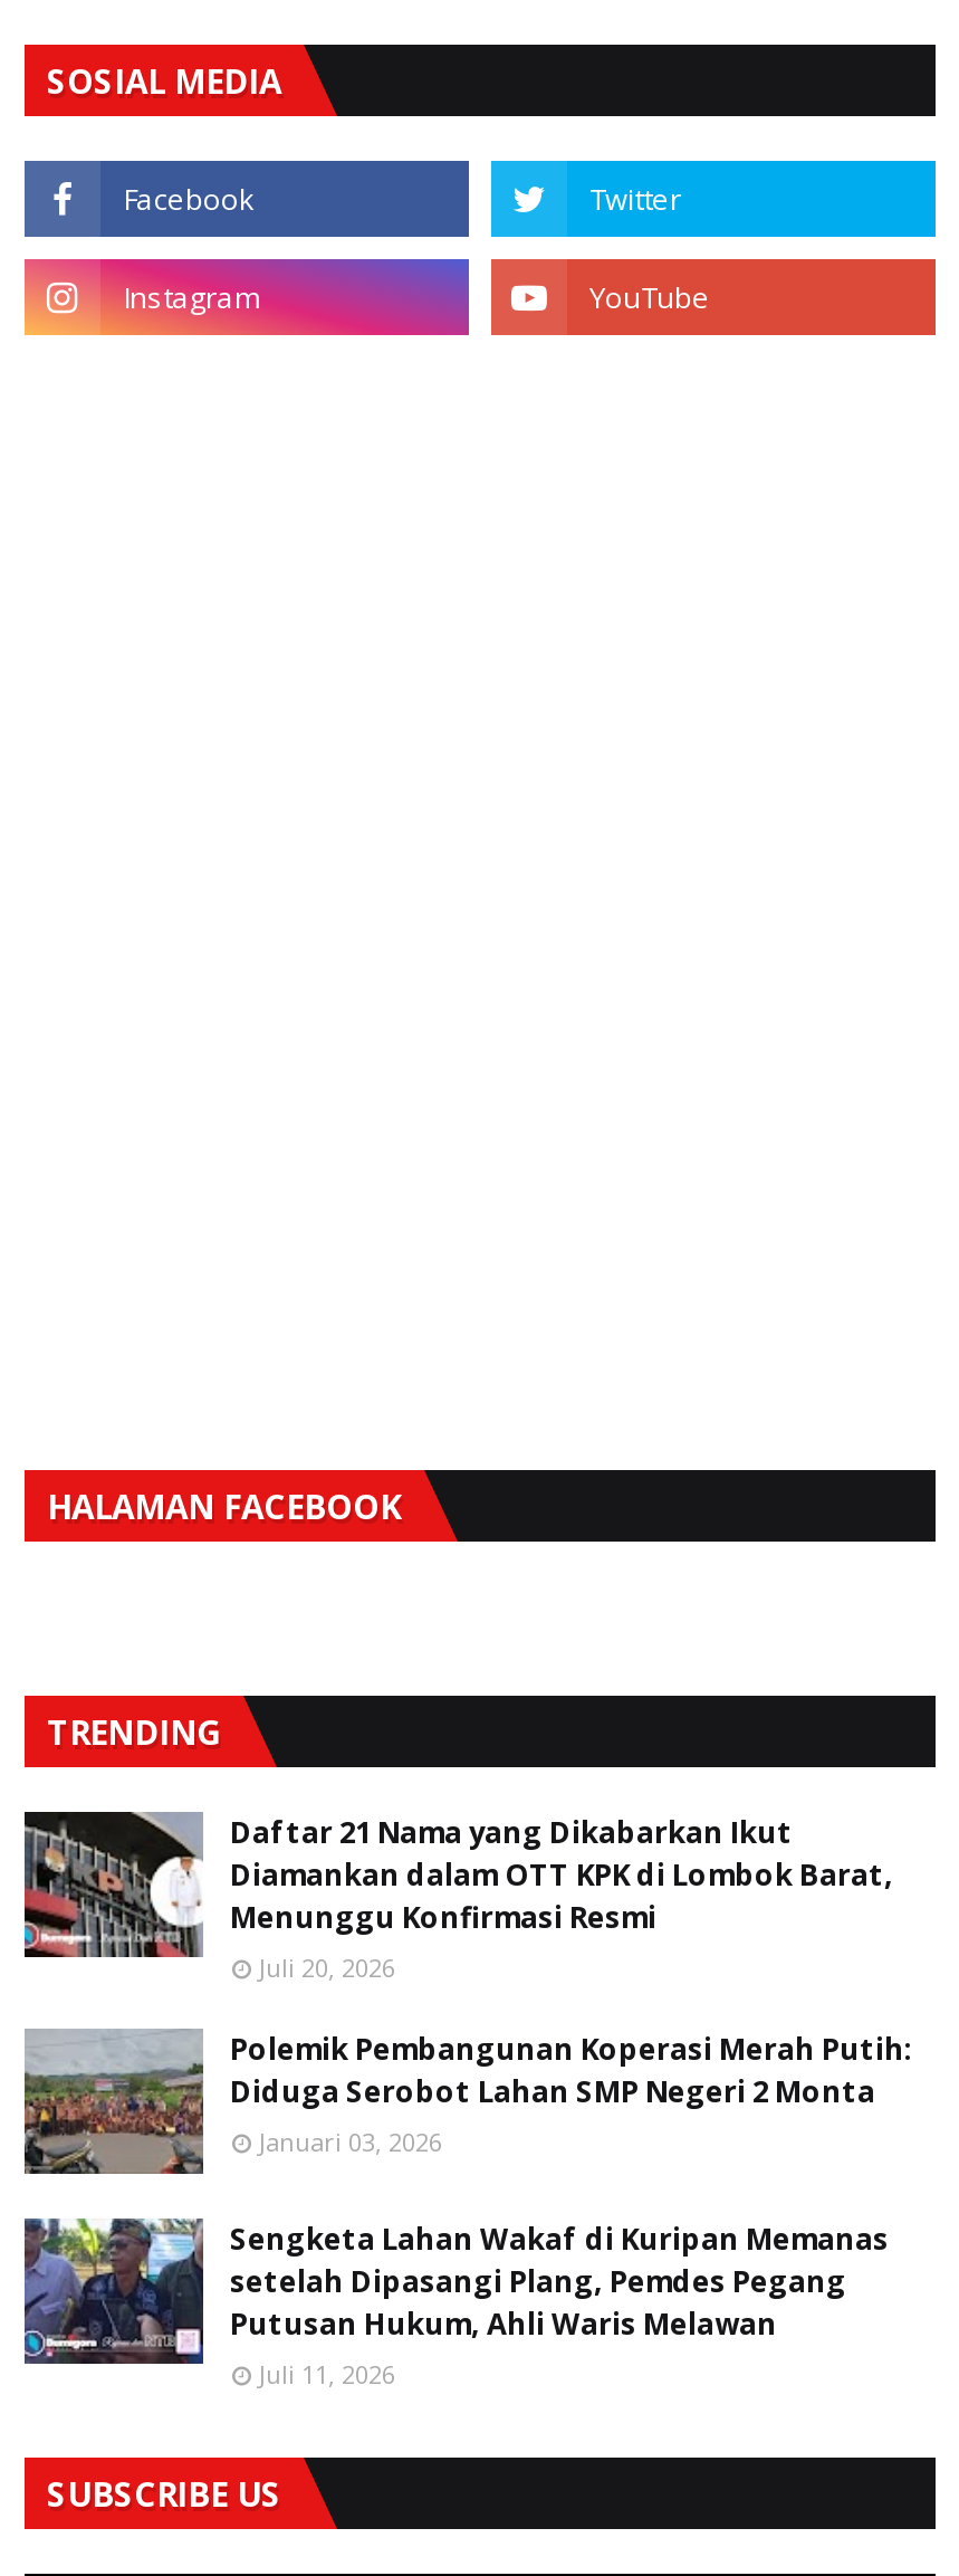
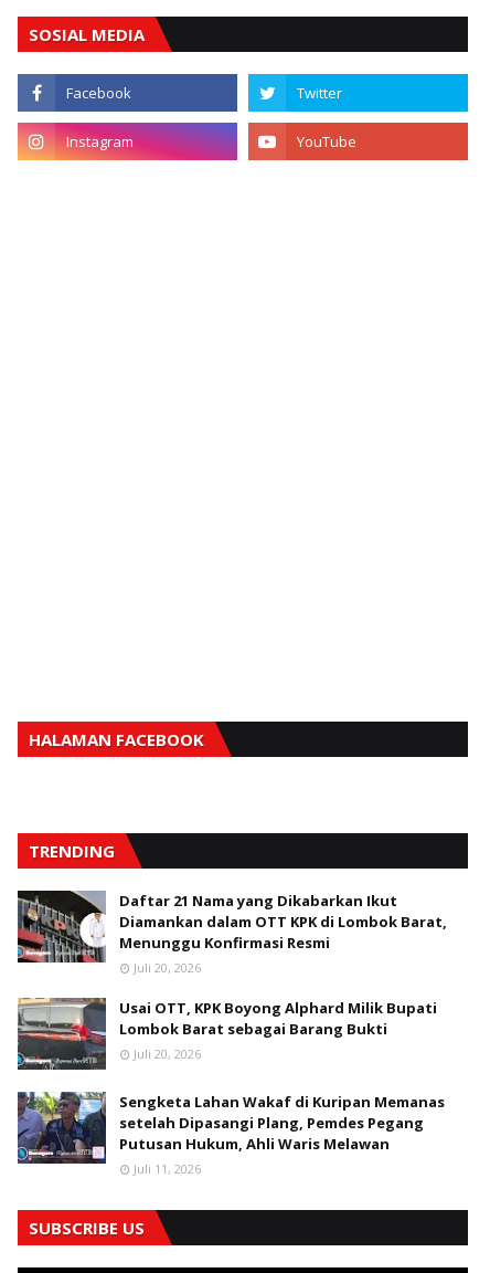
[22,2028,913,2176] [image] | Polemik Pembangunan Koperasi Merah Putih: | Diduga Serobot Lahan SMP Negeri 2 Monta | Januari 03, 2026 -> [17,998,437,1071] [image] | Usai OTT, KPK Boyong Alphard Milik Bupati | Lombok Barat sebagai Barang Bukti | Juli 20, 2026

